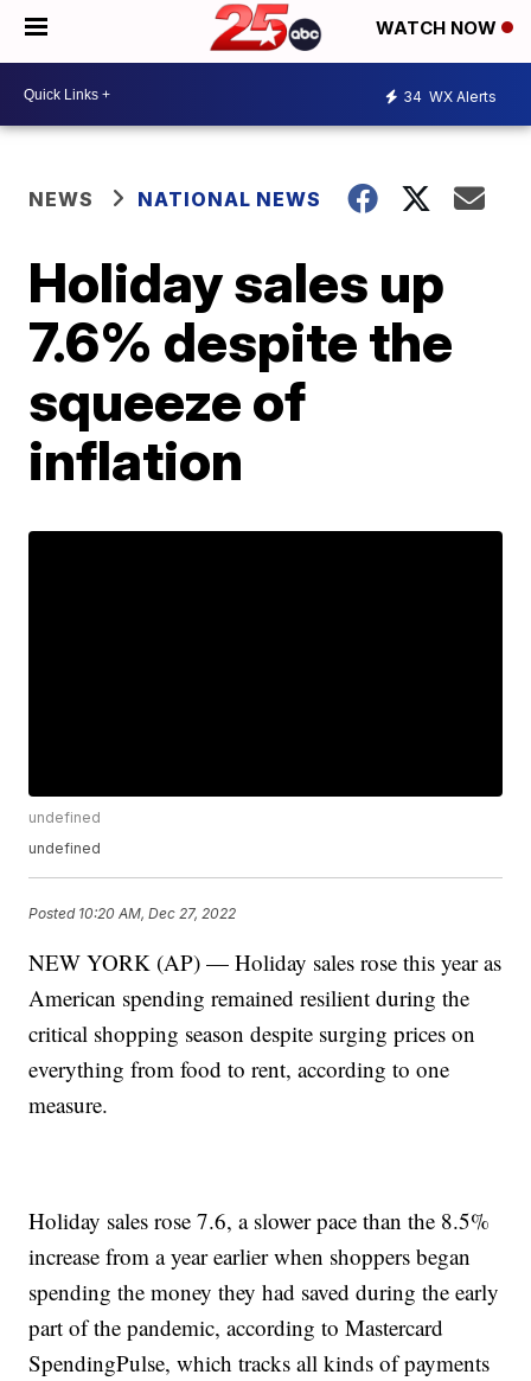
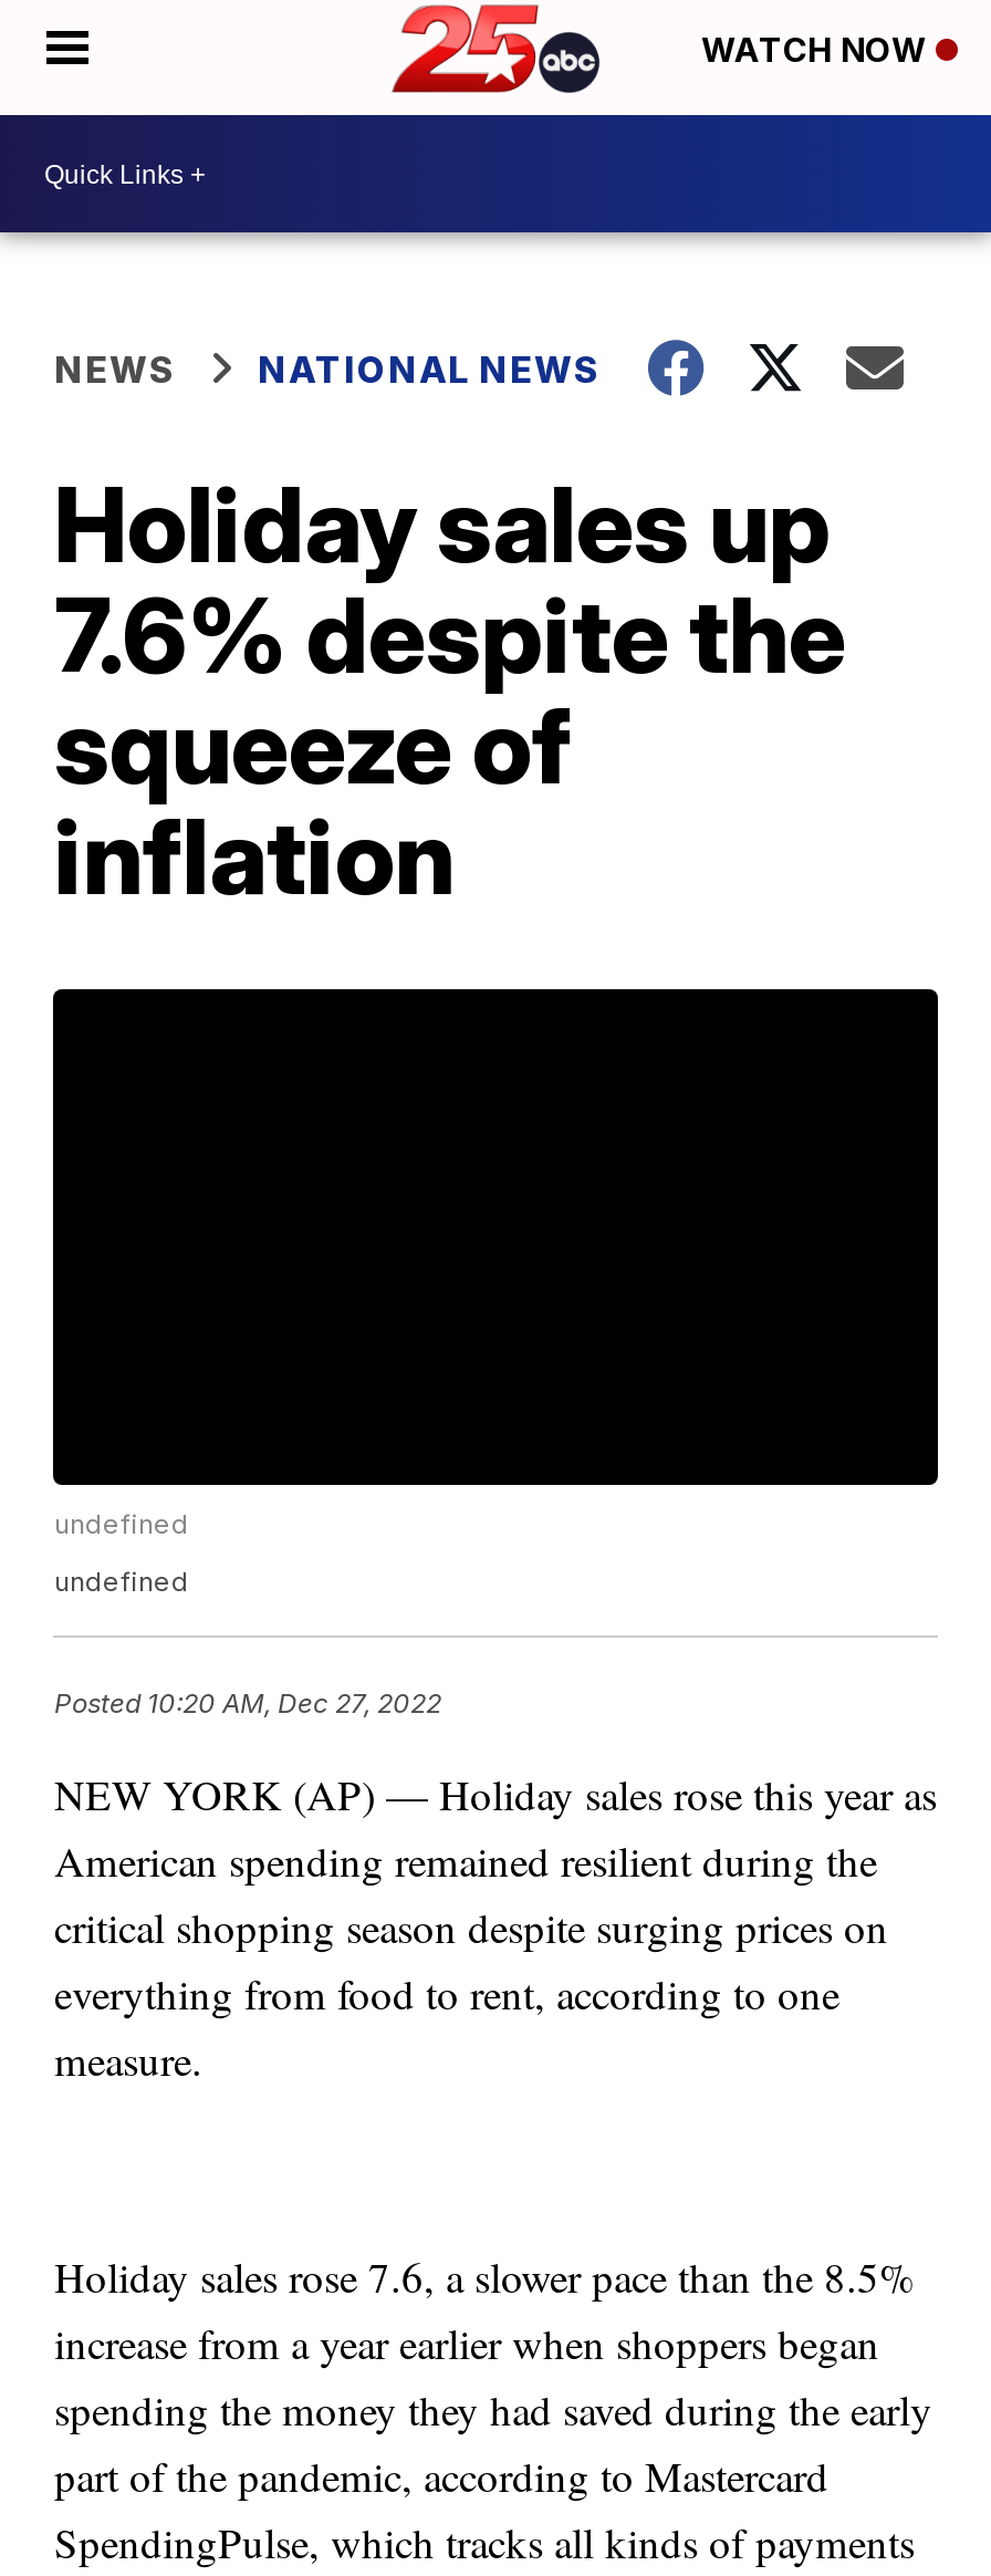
[403,87,497,105] 34 WX Alerts -> none

